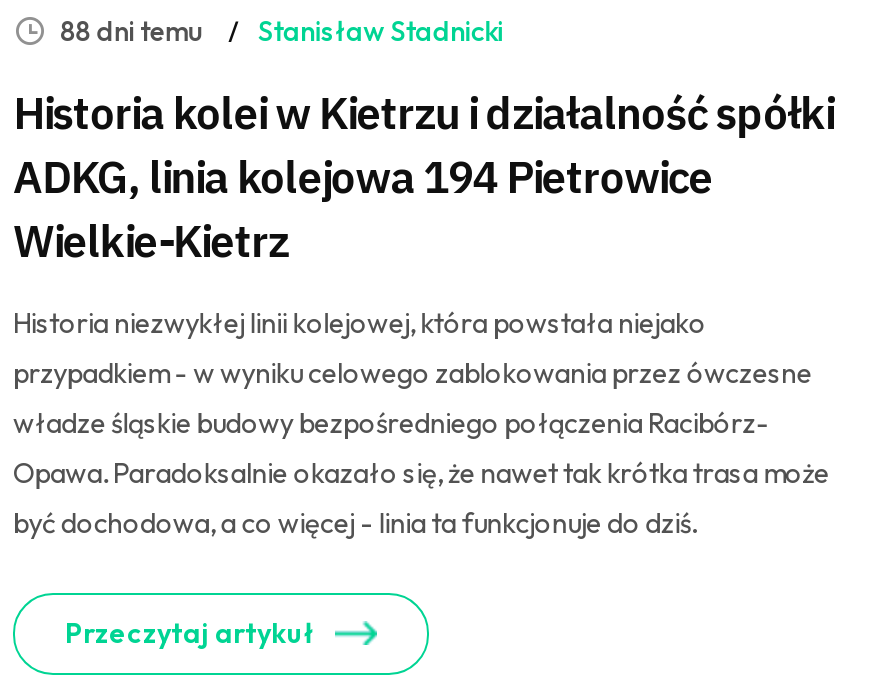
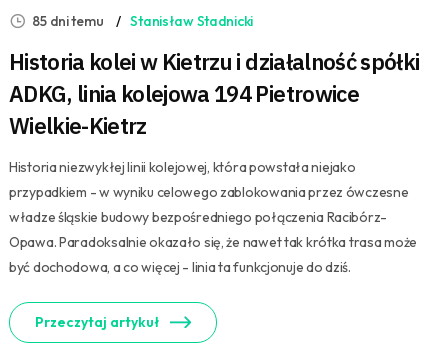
[54,14,503,50] 88 dni temu Stanisław Stadnicki -> [30,12,253,30] 85 dni temu Stanisław Stadnicki

